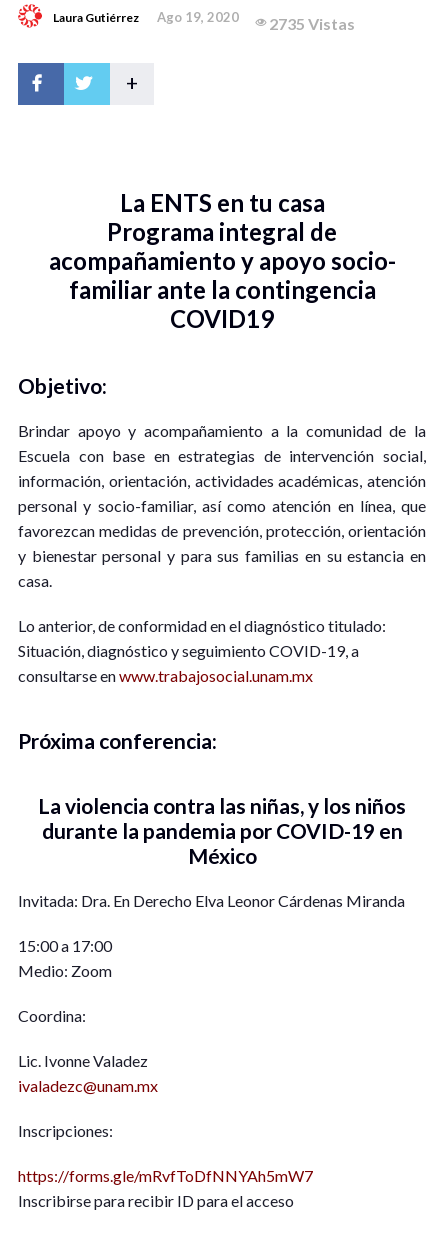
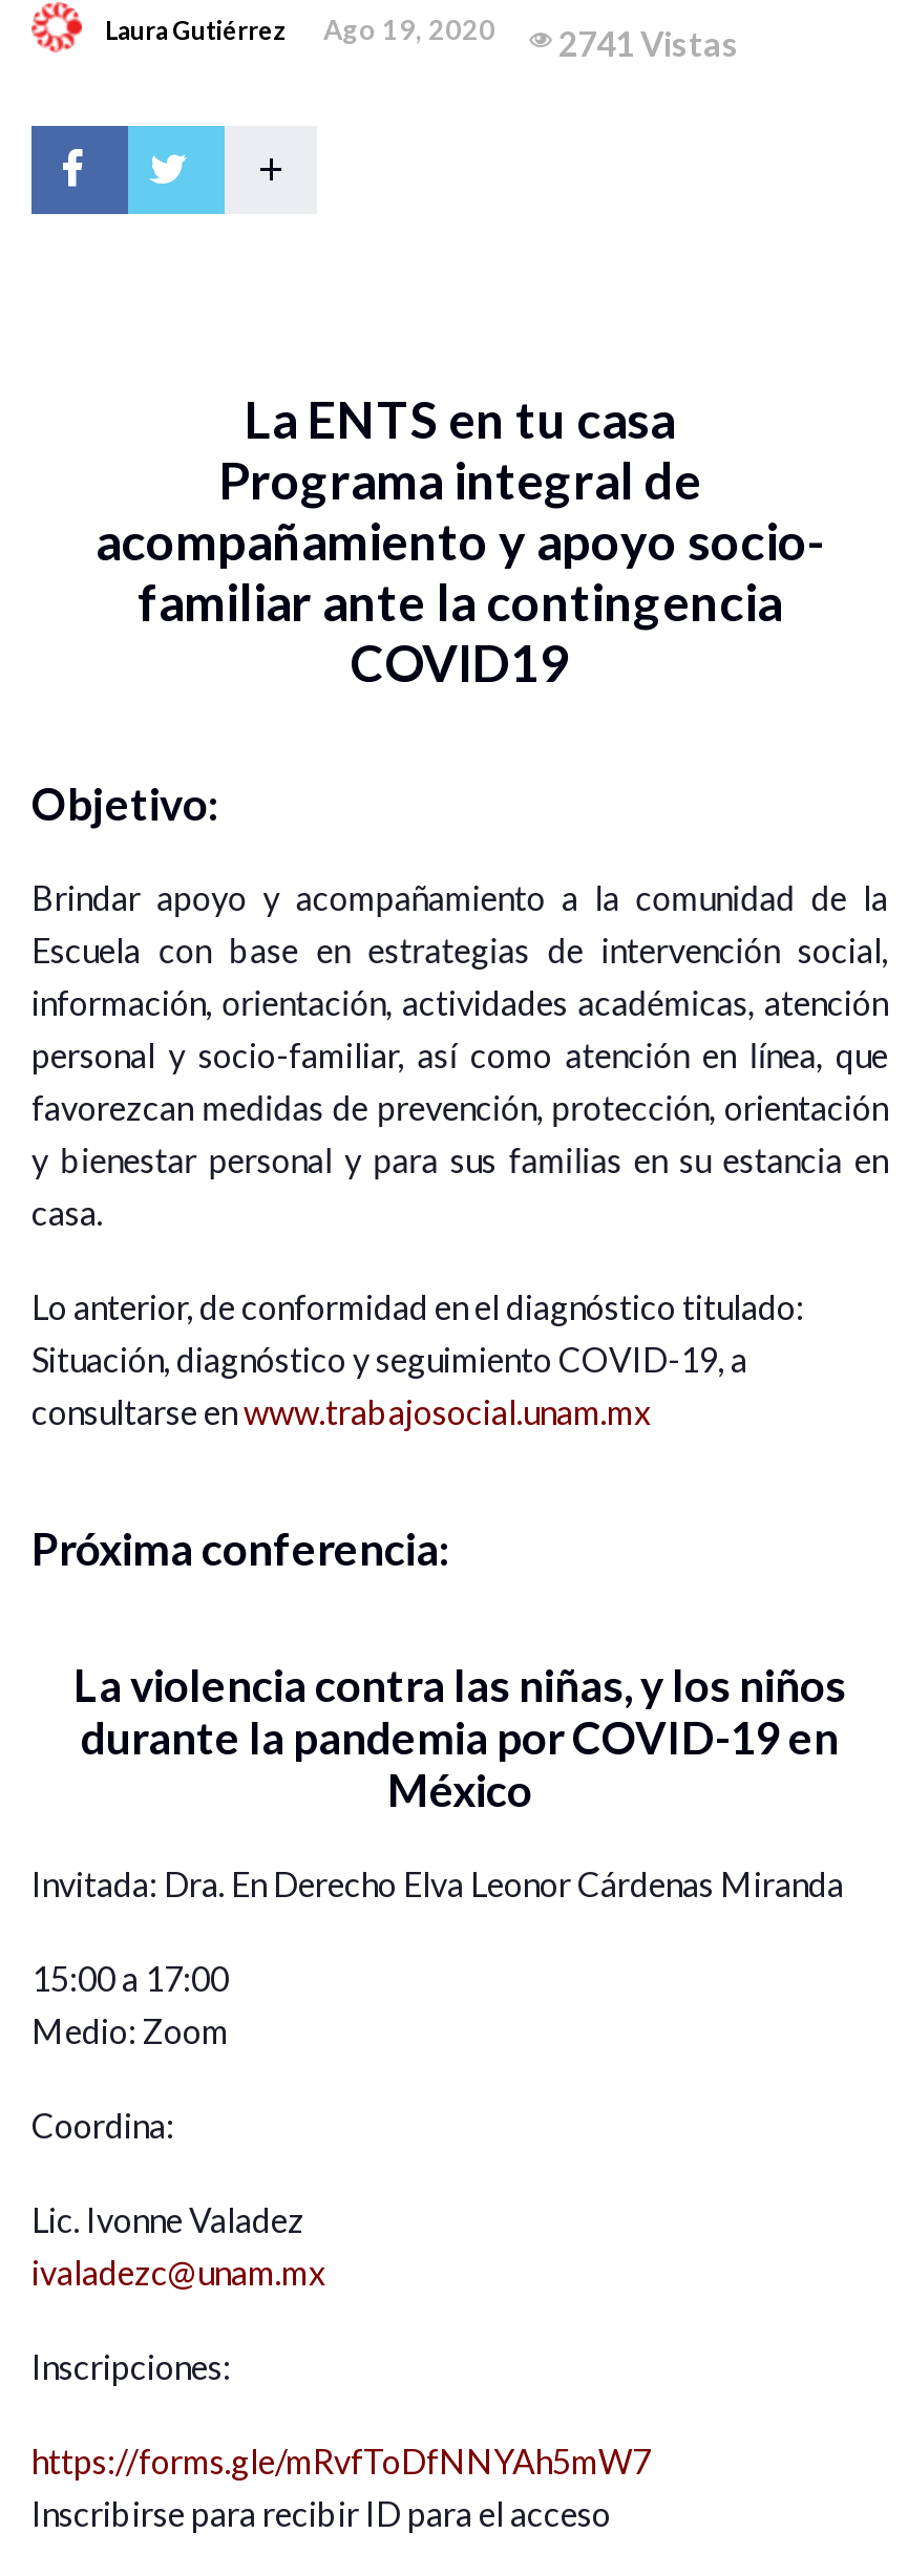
[53,9,355,33] Laura Gutiérrez Ago 19, 2020 2735 Vistas -> [105,13,739,63] Laura Gutiérrez Ago 19, 2020 2741 Vistas

